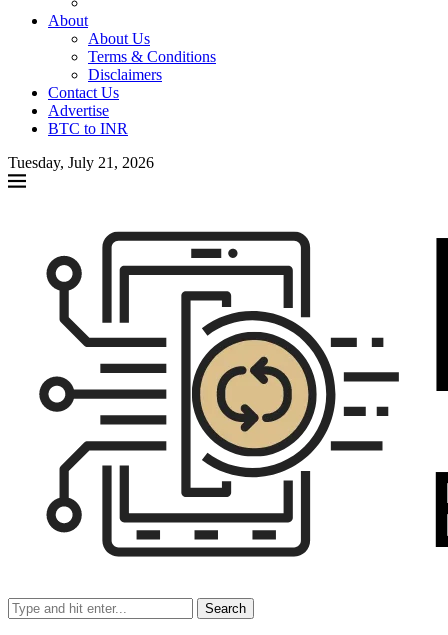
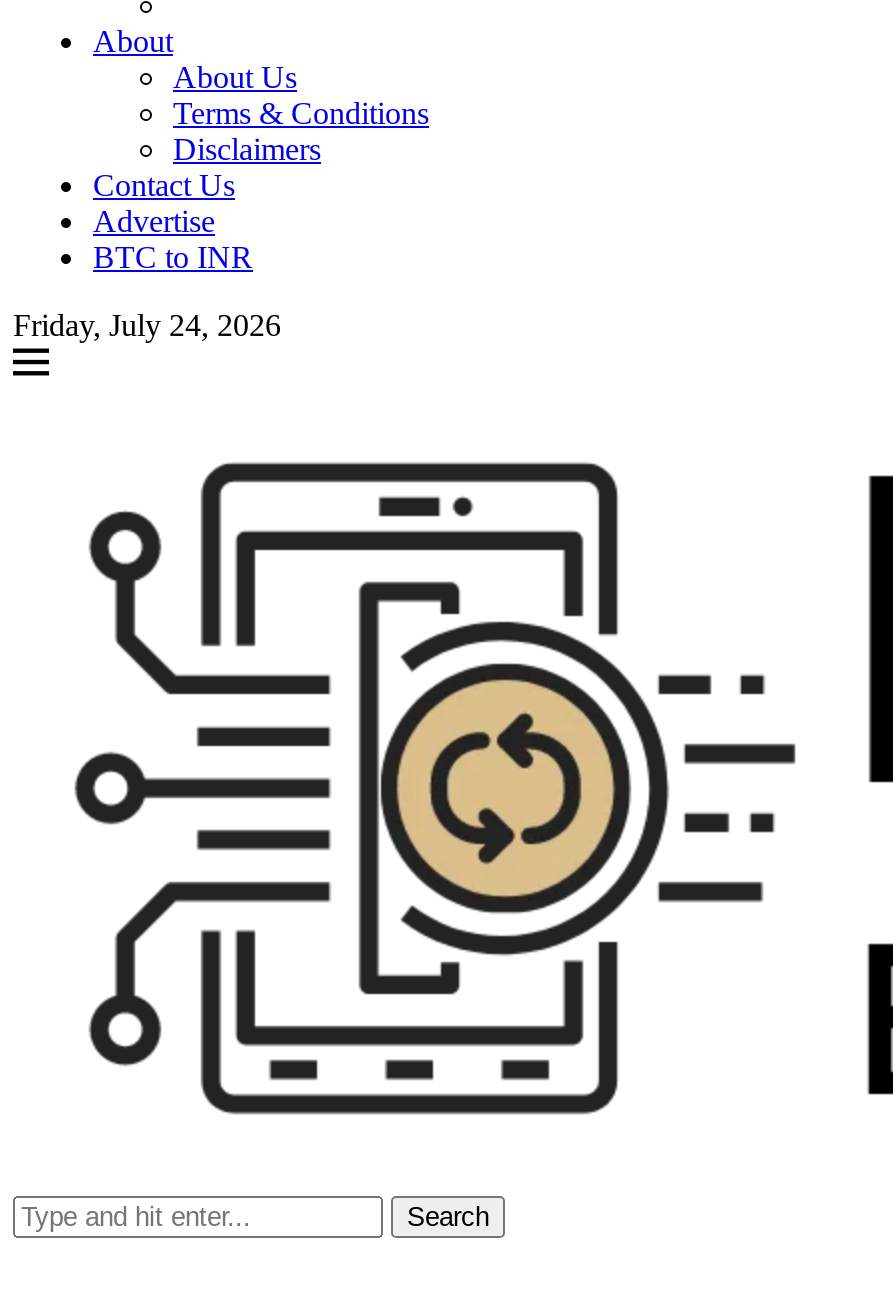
[8,154,154,171] Tuesday, July 21, 2026 -> [13,308,281,342] Friday, July 24, 2026

